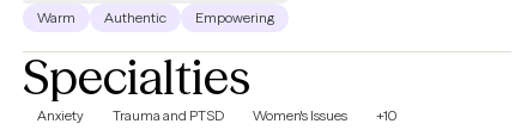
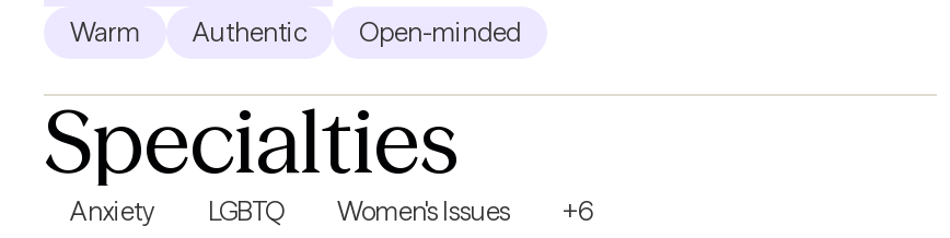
[195,8,274,26] Empowering -> [359,14,521,47] Open-minded
[113,106,224,123] Trauma and PTSD -> [208,193,285,226] LGBTQ
[376,106,396,123] +10 -> [563,193,591,226] +6

